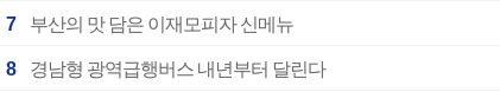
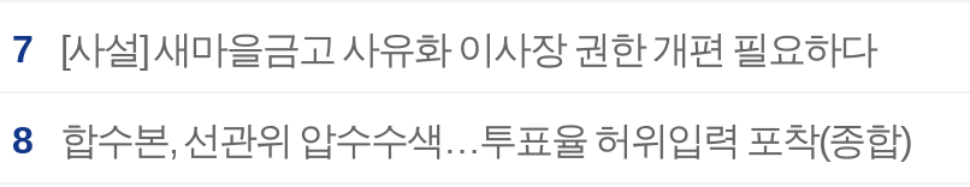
[30,14,293,34] 부산의 맛 담은 이재모피자 신메뉴 -> [60,29,876,70] [사설] 새마을금고 사유화 이사장 권한 개편 필요하다
[30,59,325,79] 경남형 광역급행버스 내년부터 달린다 -> [60,120,910,161] 합수본, 선관위 압수수색…투표율 허위입력 포착(종합)

